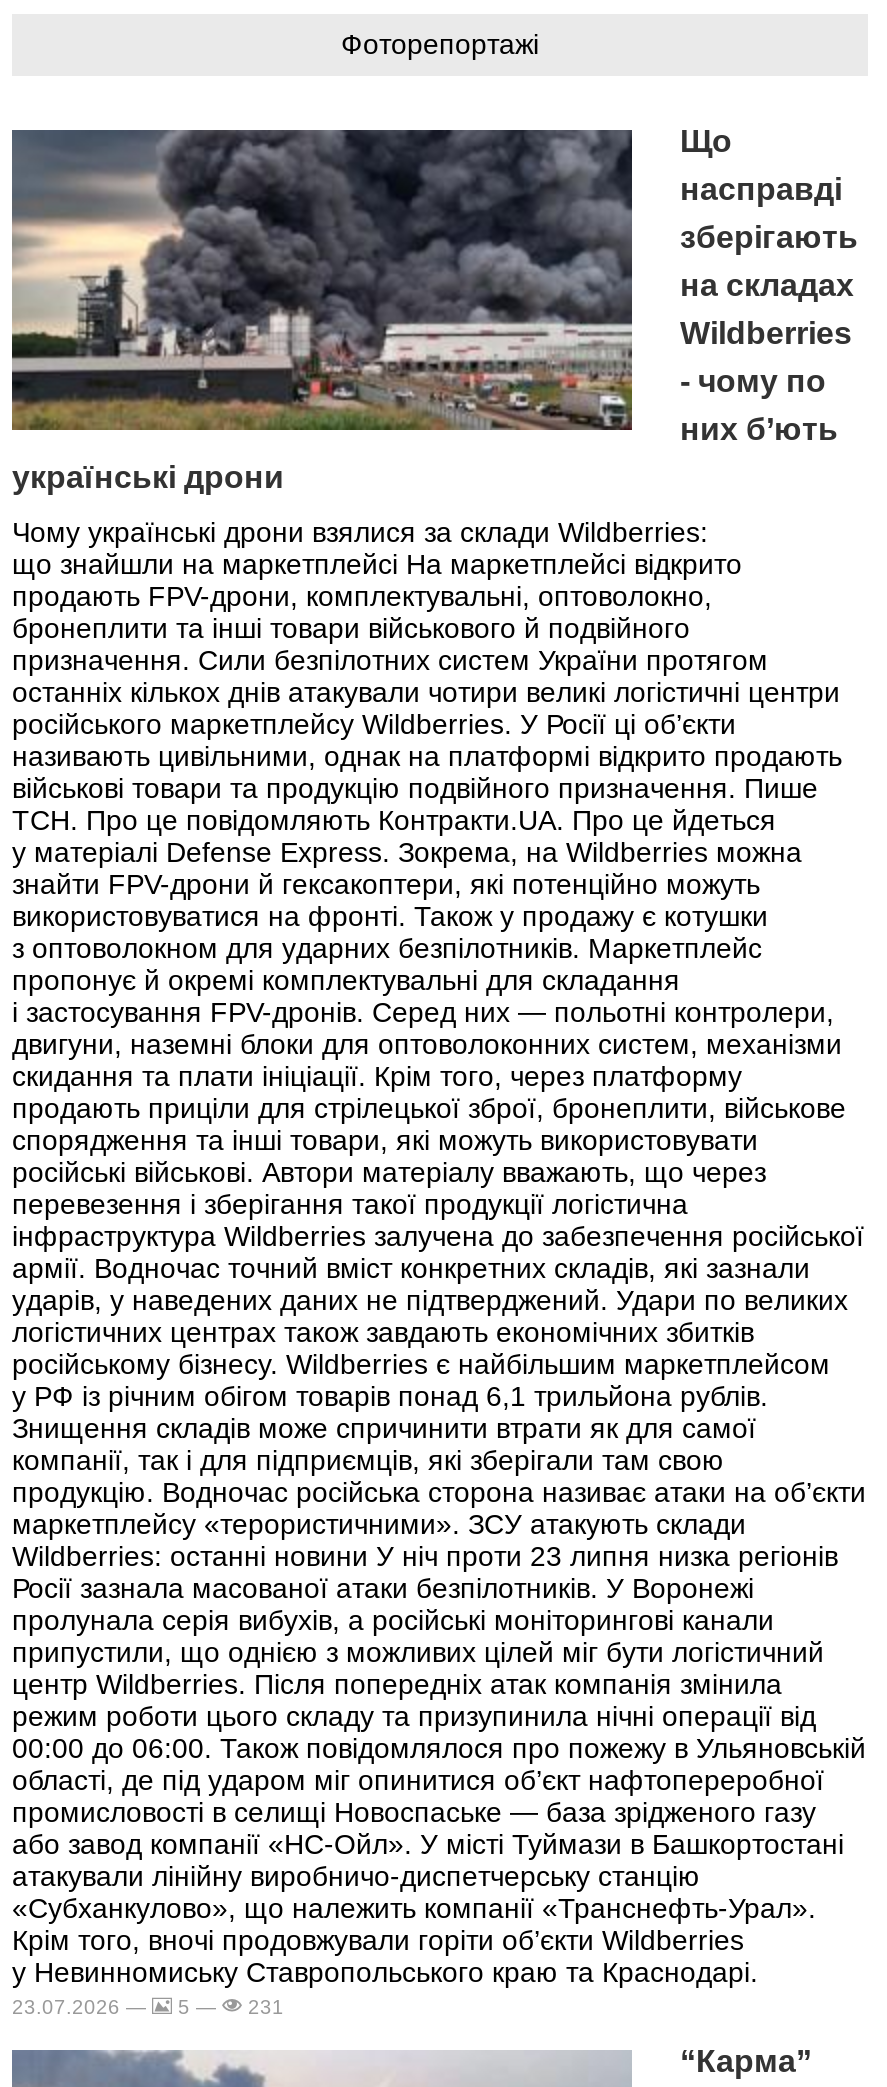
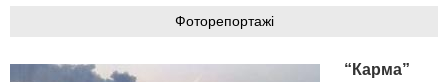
[10,124,866,2019] [image] | Що | насправді | зберігають | на складах | Wildberries | - чому по | них б’ють | українські дрони | Чому українські дрони взялися за склади Wildberries: | що знайшли на маркетплейсі На маркетплейсі відкрито | продають FPV-дрони, комплектувальні, оптоволокно, | бронеплити та інші товари військового й подвійного | призначення. Сили безпілотних систем України протягом | останніх кількох днів атакували чотири великі логістичні центри | російського маркетплейсу Wildberries. У Росії ці об’єкти | називають цивільними, однак на платформі відкрито продають | військові товари та продукцію подвійного призначення. Пише | ТСН. Про це повідомляють Контракти.UA. Про це йдеться | у матеріалі Defense Express. Зокрема, на Wildberries можна | знайти FPV-дрони й гексакоптери, які потенційно можуть | використовуватися на фронті. Також у продажу є котушки | з оптоволокном для ударних безпілотників. Маркетплейс | пропонує й окремі комплектувальні для складання | і застосування FPV-дронів. Серед них — польотні контролери, | двигуни, наземні блоки для оптоволоконних систем, механізми | скидання та плати ініціації. Крім того, через платформу | продають приціли для стрілецької зброї, бронеплити, військове | спорядження та інші товари, які можуть використовувати | російські військові. Автори матеріалу вважають, що через | перевезення і зберігання такої продукції логістична | інфраструктура Wildberries залучена до забезпечення російської | армії. Водночас точний вміст конкретних складів, які зазнали | ударів, у наведених даних не підтверджений. Удари по великих | логістичних центрах також завдають економічних збитків | російському бізнесу. Wildberries є найбільшим маркетплейсом | у РФ із річним обігом товарів понад 6,1 трильйона рублів. | Знищення складів може спричинити втрати як для самої | компанії, так і для підприємців, які зберігали там свою | продукцію. Водночас російська сторона називає атаки на об’єкти | маркетплейсу «терористичними». ЗСУ атакують склади | Wildberries: останні новини У ніч проти 23 липня низка регіонів | Росії зазнала масованої атаки безпілотників. У Воронежі | пролунала серія вибухів, а російські моніторингові канали | припустили, що однією з можливих цілей міг бути логістичний | центр Wildberries. Після попередніх атак компанія змінила | режим роботи цього складу та призупинила нічні операції від | 00:00 до 06:00. Також повідомлялося про пожежу в Ульяновській | області, де під ударом міг опинитися об’єкт нафтопереробної | промисловості в селищі Новоспаське — база зрідженого газу | або завод компанії «НС-Ойл». У місті Туймази в Башкортостані | атакували лінійну виробничо-диспетчерську станцію | «Субханкулово», що належить компанії «Транснефть-Урал». | Крім того, вночі продовжували горіти об’єкти Wildberries | у Невинномиську Ставропольського краю та Краснодарі. | 23.07.2026 — | 5 — | 231 -> none

